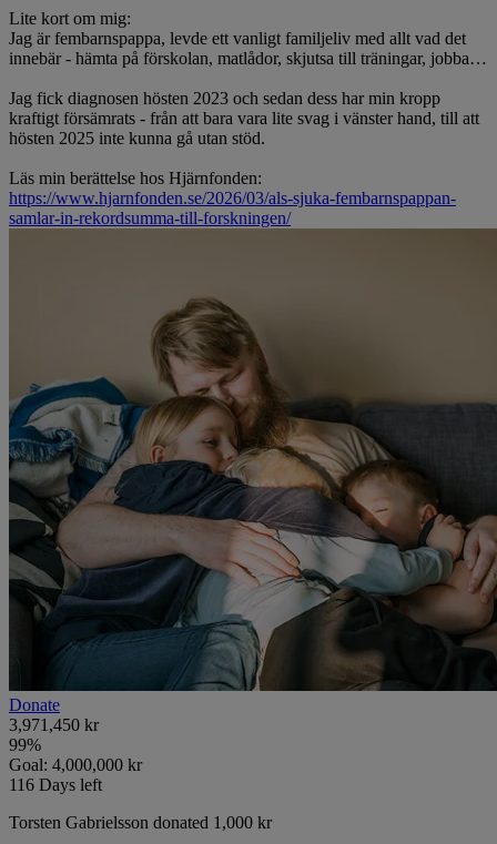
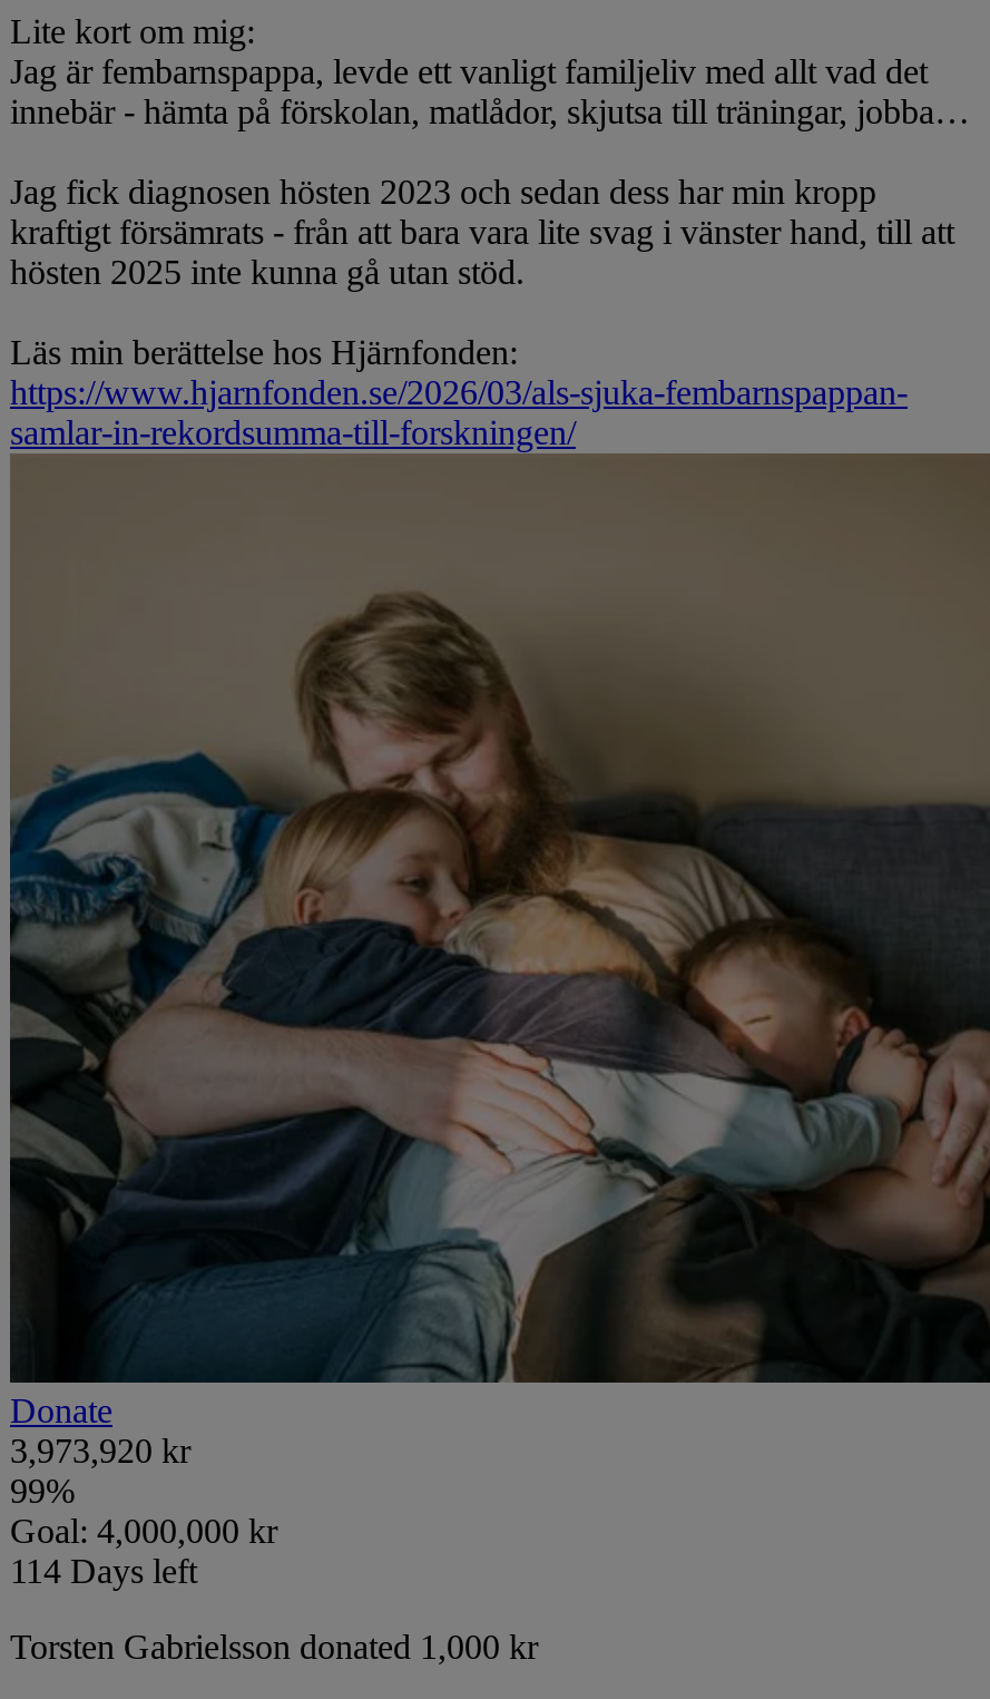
[9,716,99,734] 3,971,450 kr -> [10,1432,190,1470] 3,973,920 kr
[9,775,102,794] 116 Days left -> [10,1552,197,1590] 114 Days left

